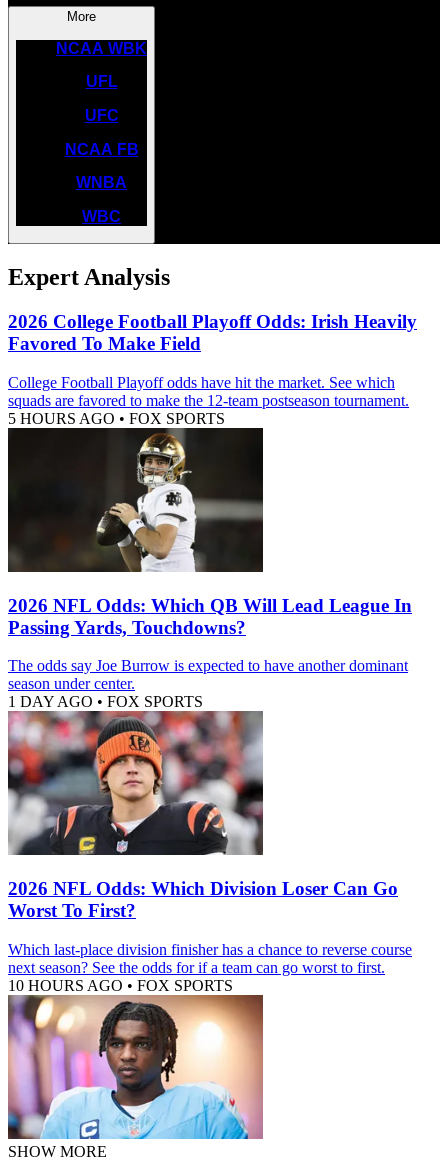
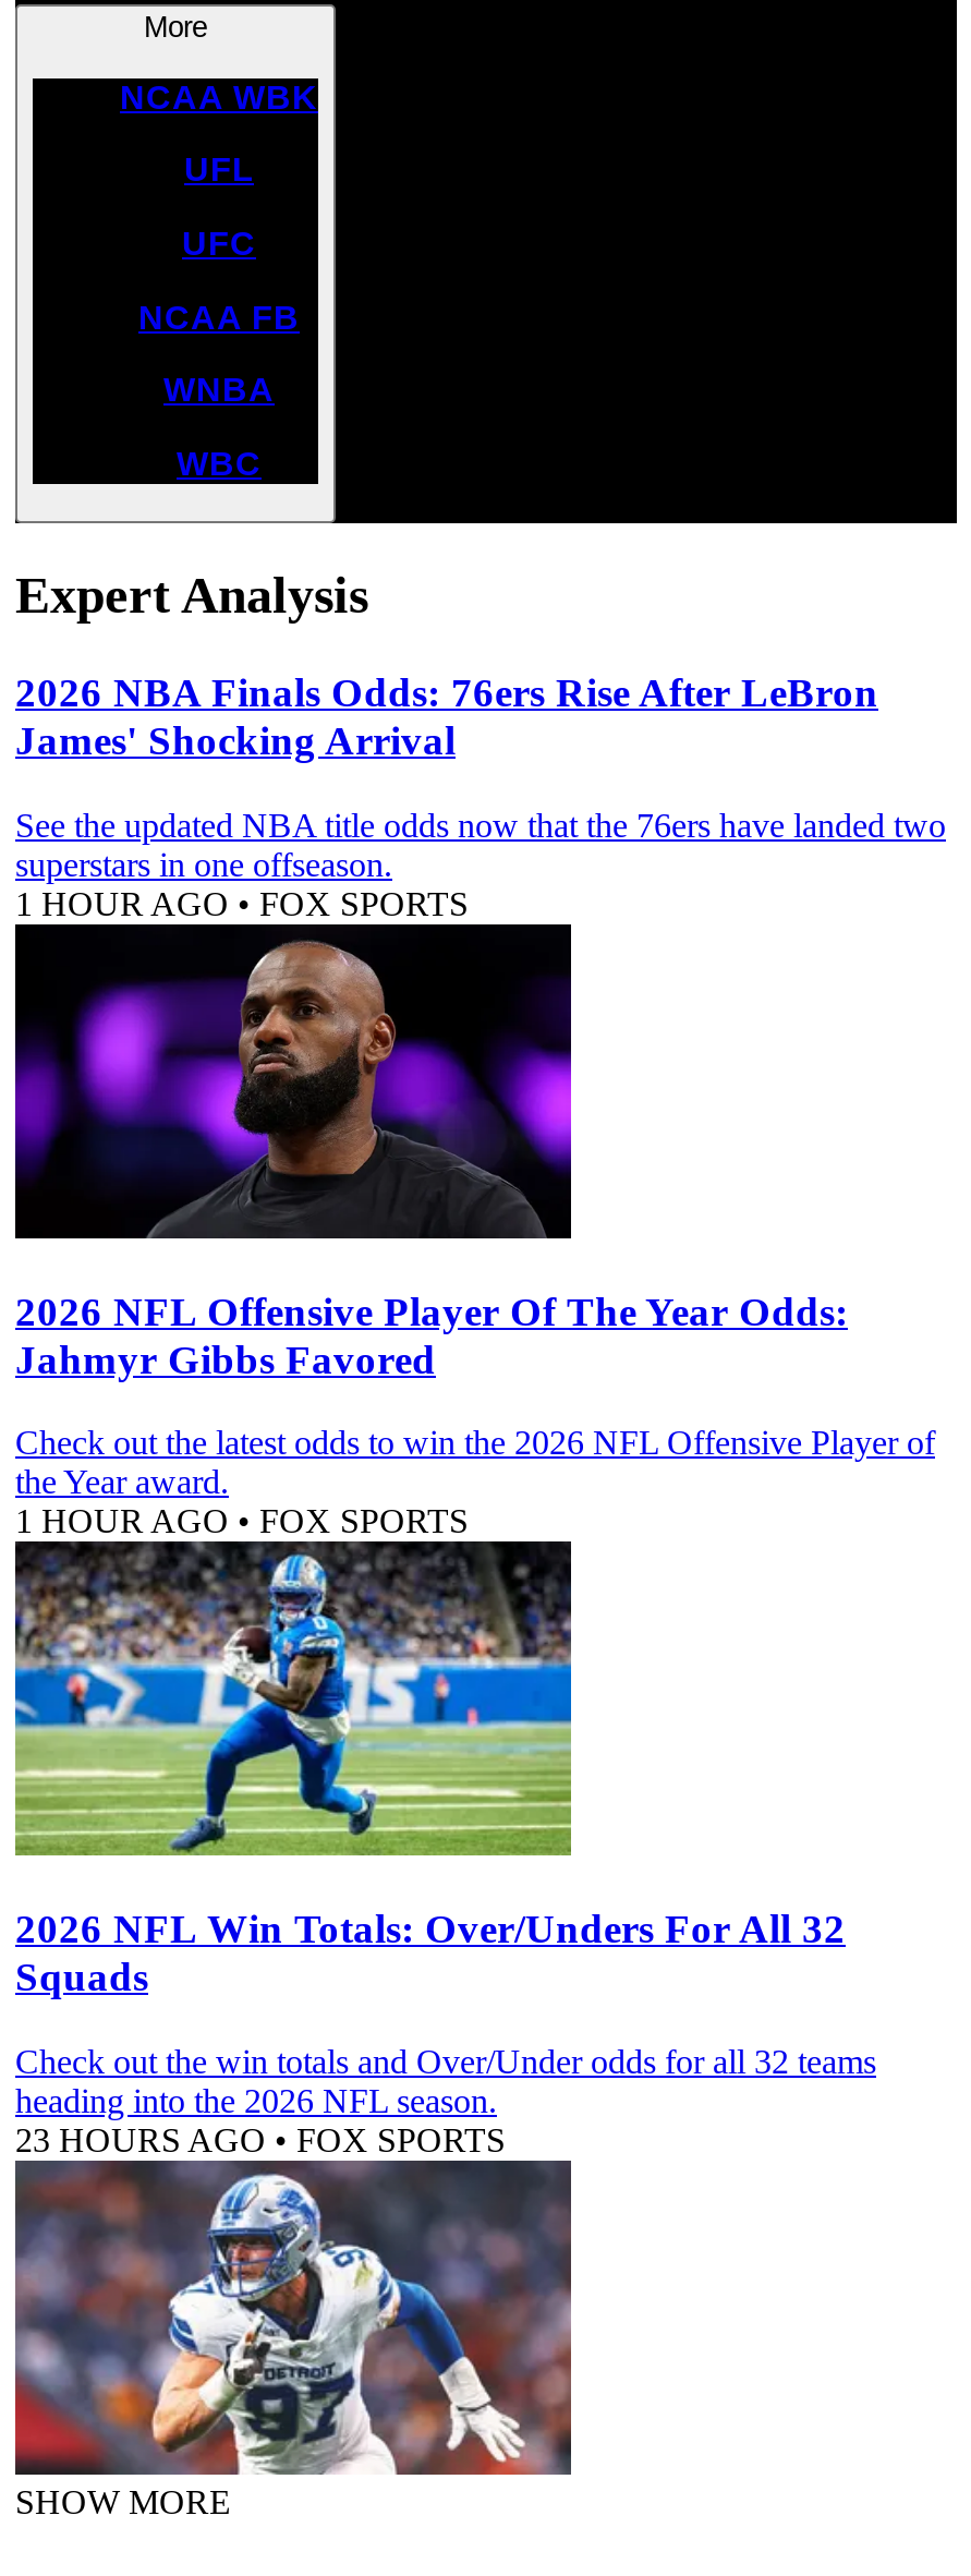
[8,311,417,354] 2026 College Football Playoff Odds: Irish Heavily | Favored To Make Field -> [15,670,878,764] 2026 NBA Finals Odds: 76ers Rise After LeBron | James' Shocking Arrival
[8,374,409,427] College Football Playoff odds have hit the market. See which | squads are favored to make the 12-team postseason tournament. | 5 HOURS AGO • FOX SPORTS -> [15,806,946,922] See the updated NBA title odds now that the 76ers have landed two | superstars in one offseason. | 1 HOUR AGO • FOX SPORTS
[7,434,412,638] [image] | 2026 NFL Odds: Which QB Will Lead League In | Passing Yards, Touchdowns? -> [13,938,848,1381] [image] | 2026 NFL Offensive Player Of The Year Odds: | Jahmyr Gibbs Favored
[7,657,408,856] [image] | The odds say Joe Burrow is expected to have another dominant | season under center. | 1 DAY AGO • FOX SPORTS -> [13,1424,935,1858] [image] | Check out the latest odds to win the 2026 NFL Offensive Player of | the Year award. | 1 HOUR AGO • FOX SPORTS
[8,878,398,921] 2026 NFL Odds: Which Division Loser Can Go | Worst To First? -> [15,1906,846,1999] 2026 NFL Win Totals: Over/Unders For All 32 | Squads
[8,941,412,994] Which last-place division finisher has a chance to reverse course | next season? See the odds for if a team can go worst to first. | 10 HOURS AGO • FOX SPORTS -> [15,2042,876,2158] Check out the win totals and Over/Under odds for all 32 teams | heading into the 2026 NFL season. | 23 HOURS AGO • FOX SPORTS
[7,995,264,1140] [image] -> [13,2161,573,2477] [image]

